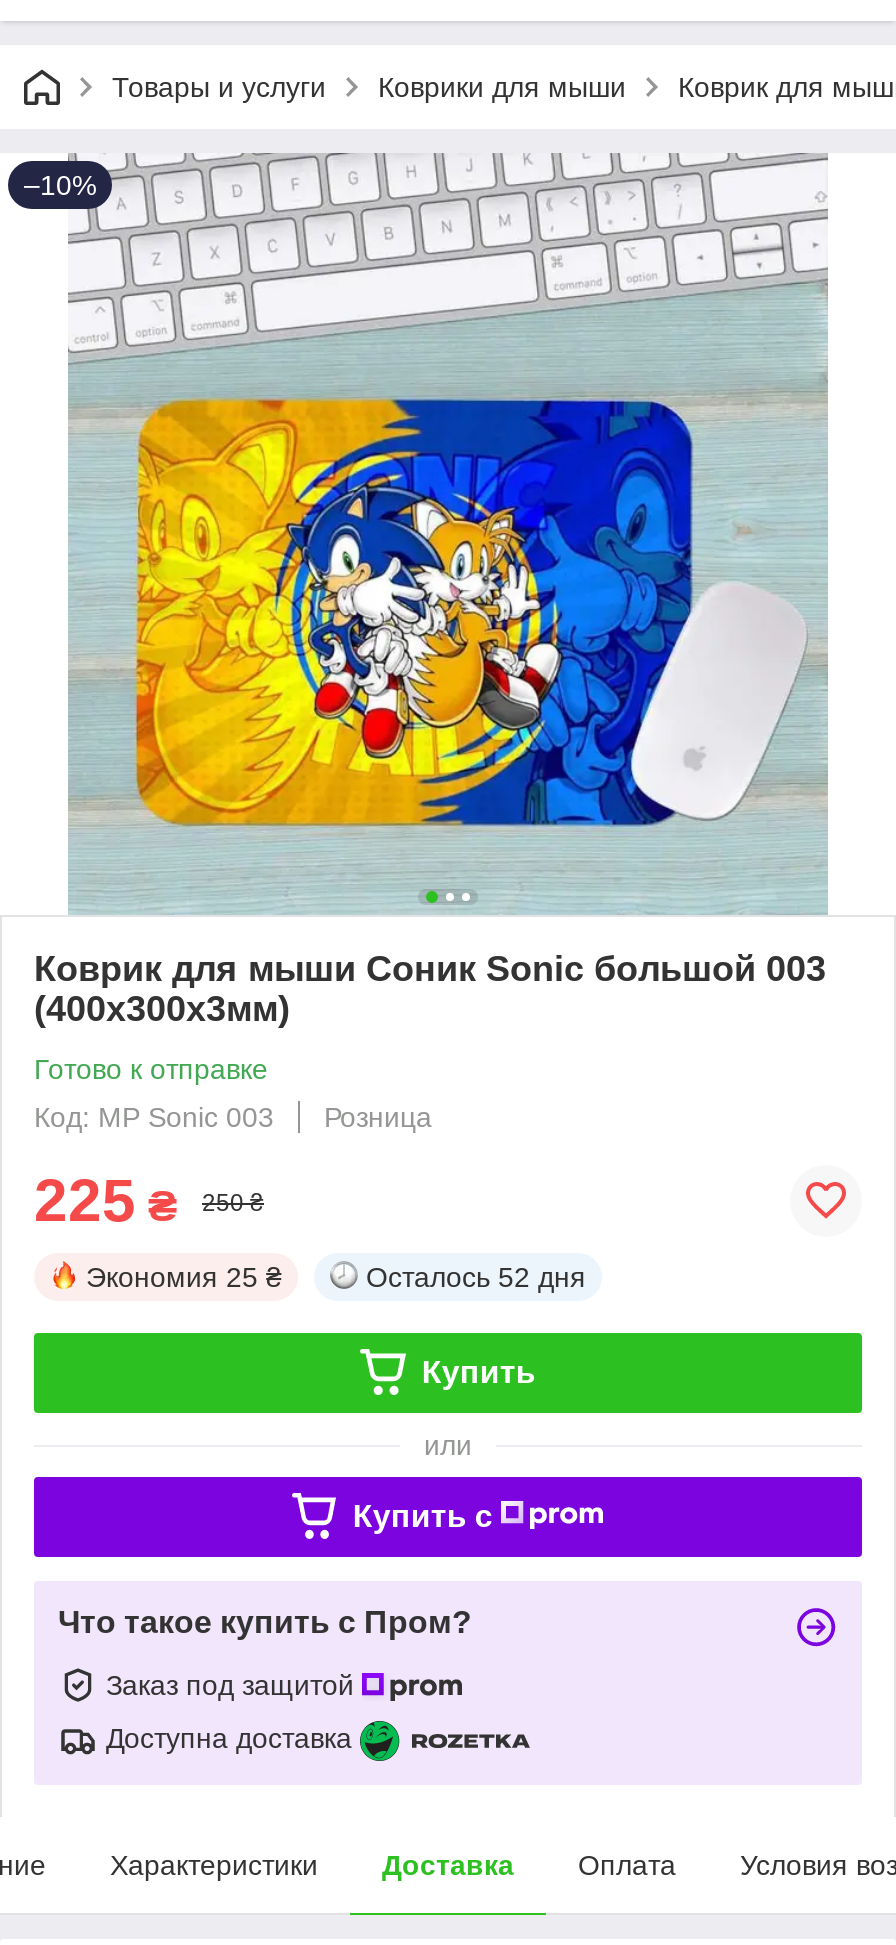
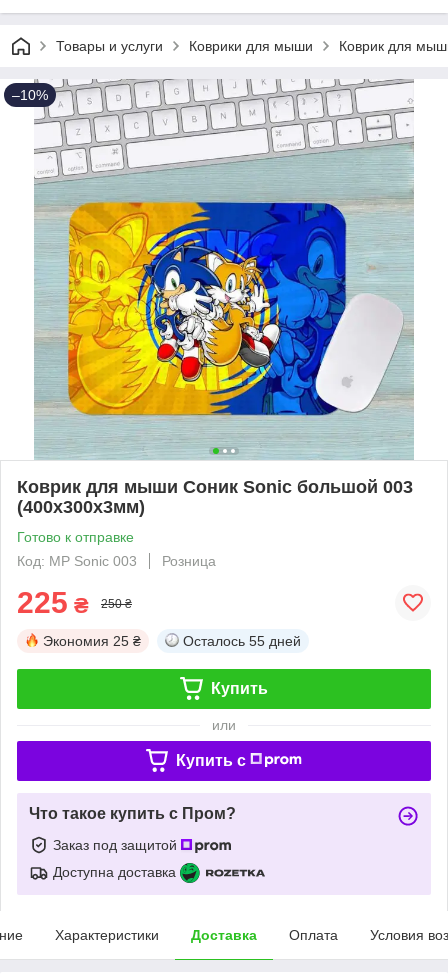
[366,1261,586,1293] Осталось 52 дня -> [183,633,301,649] Осталось 55 дней

